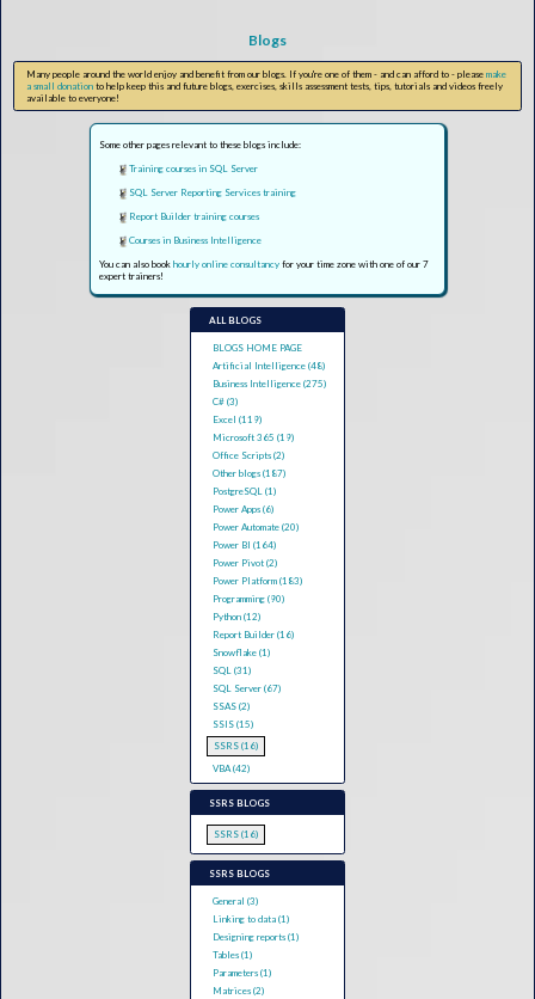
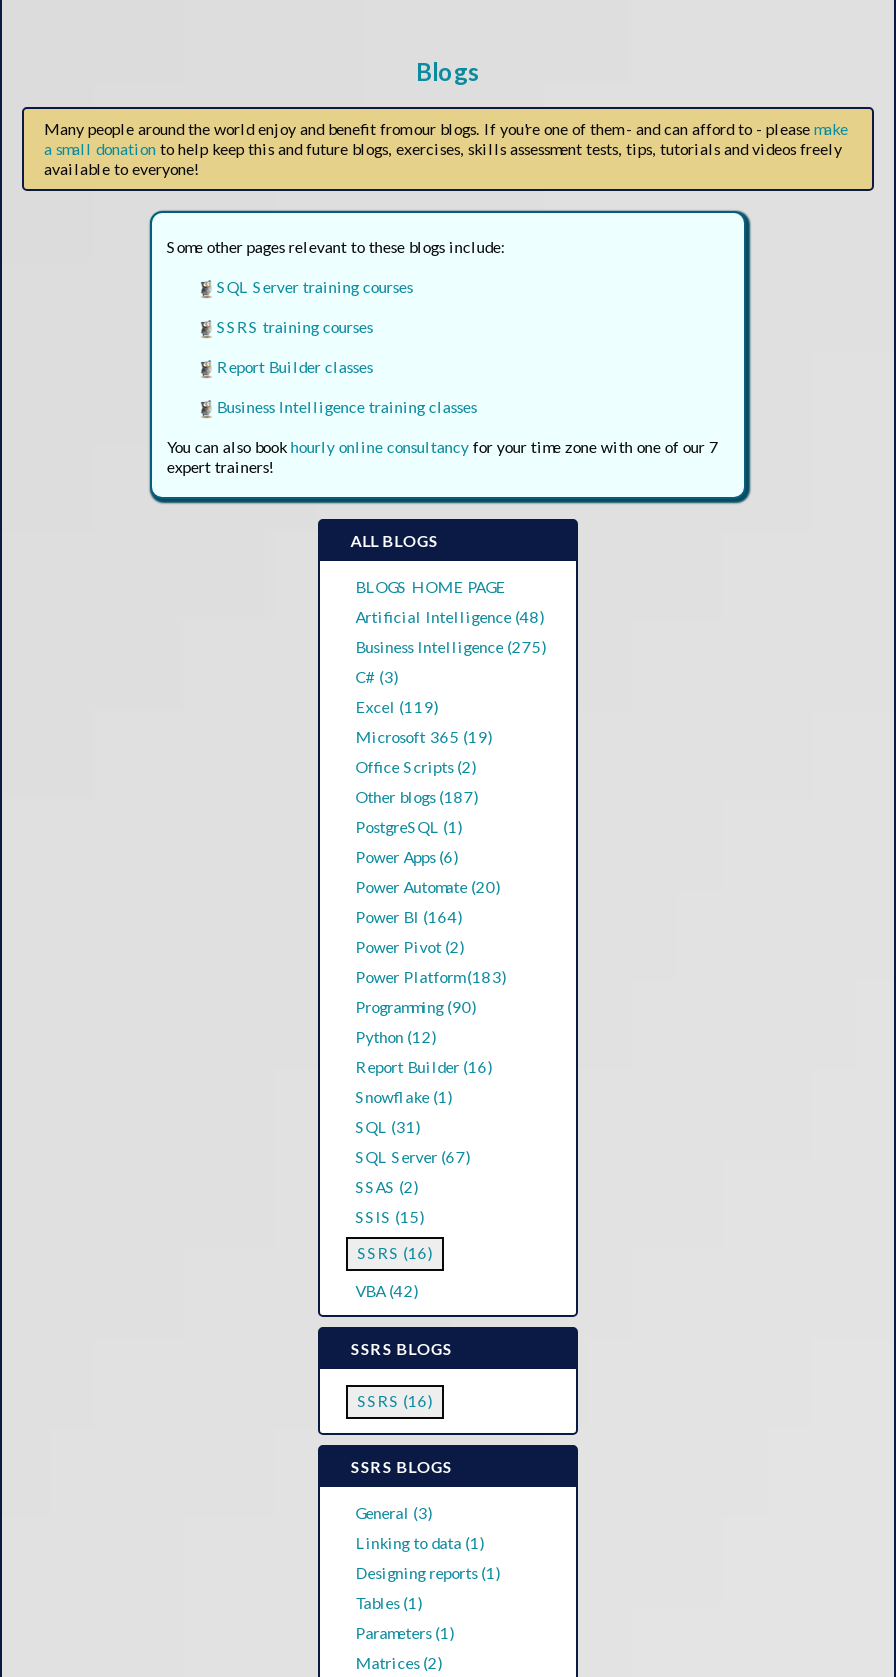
[129,163,258,174] Training courses in SQL Server -> [217,277,413,297] SQL Server training courses
[129,186,297,198] SQL Server Reporting Services training -> [217,317,373,337] SSRS training courses
[129,210,260,222] Report Builder training courses -> [217,357,373,377] Report Builder classes
[129,234,262,246] Courses in Business Intelligence -> [217,397,477,417] Business Intelligence training classes

